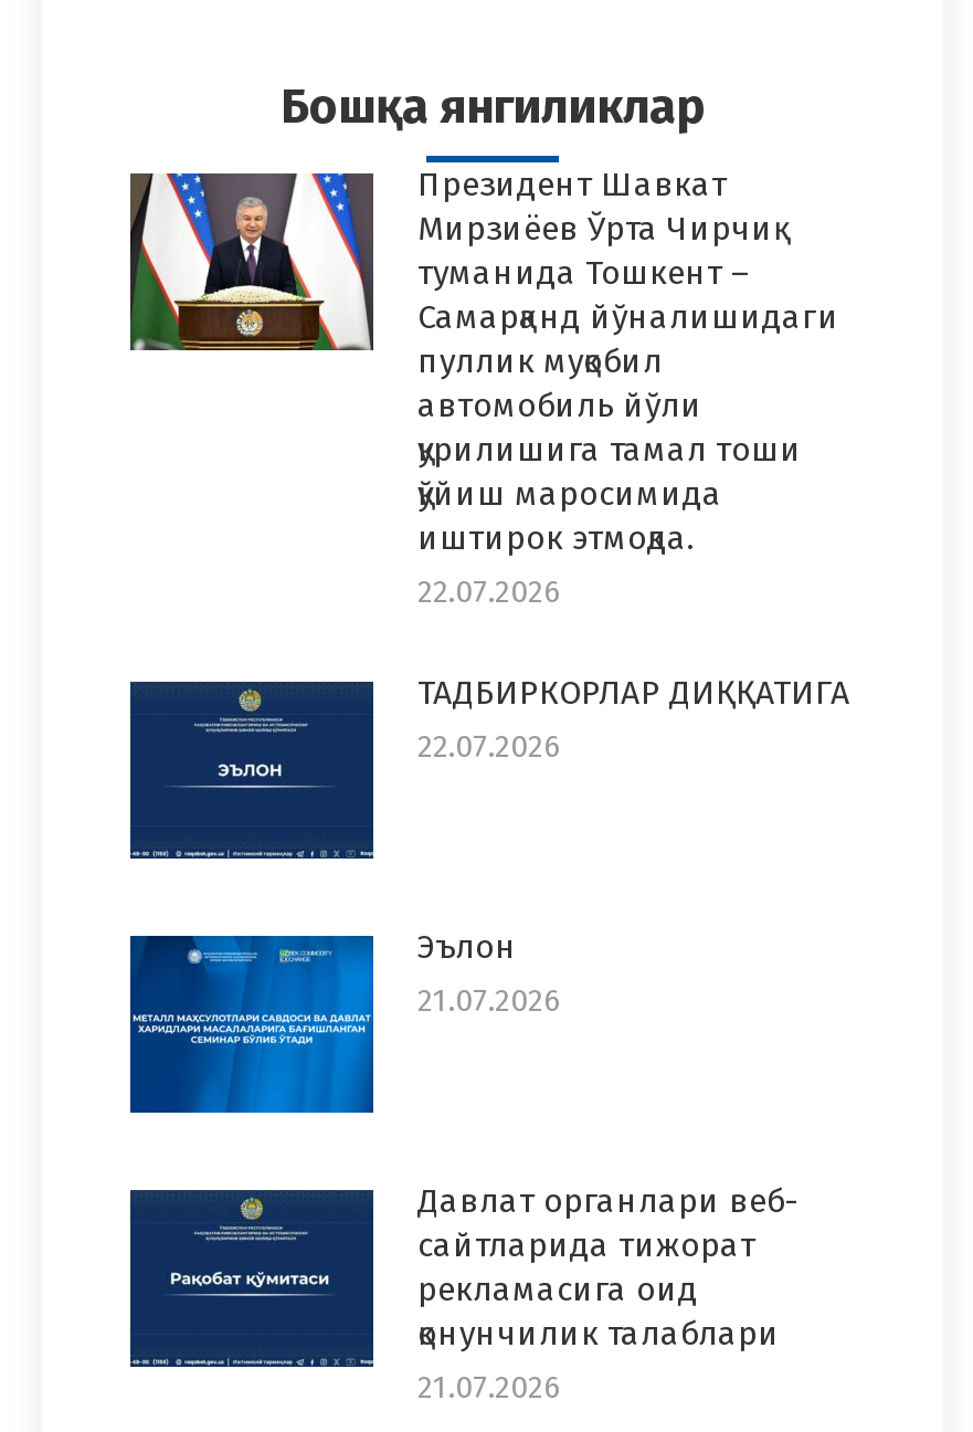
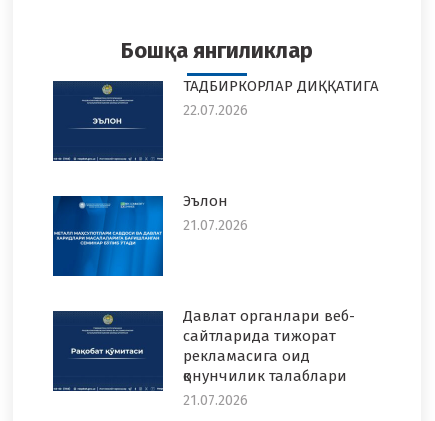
[130,166,839,612] [image] | Президент Шавкат | Мирзиёев Ўрта Чирчиқ | туманида Тошкент – | Самарқанд йўналишидаги | пуллик муқобил | автомобиль йўли | қурилишига тамал тоши | қўйиш маросимида | иштирок этмоқда. | 22.07.2026 -> none

